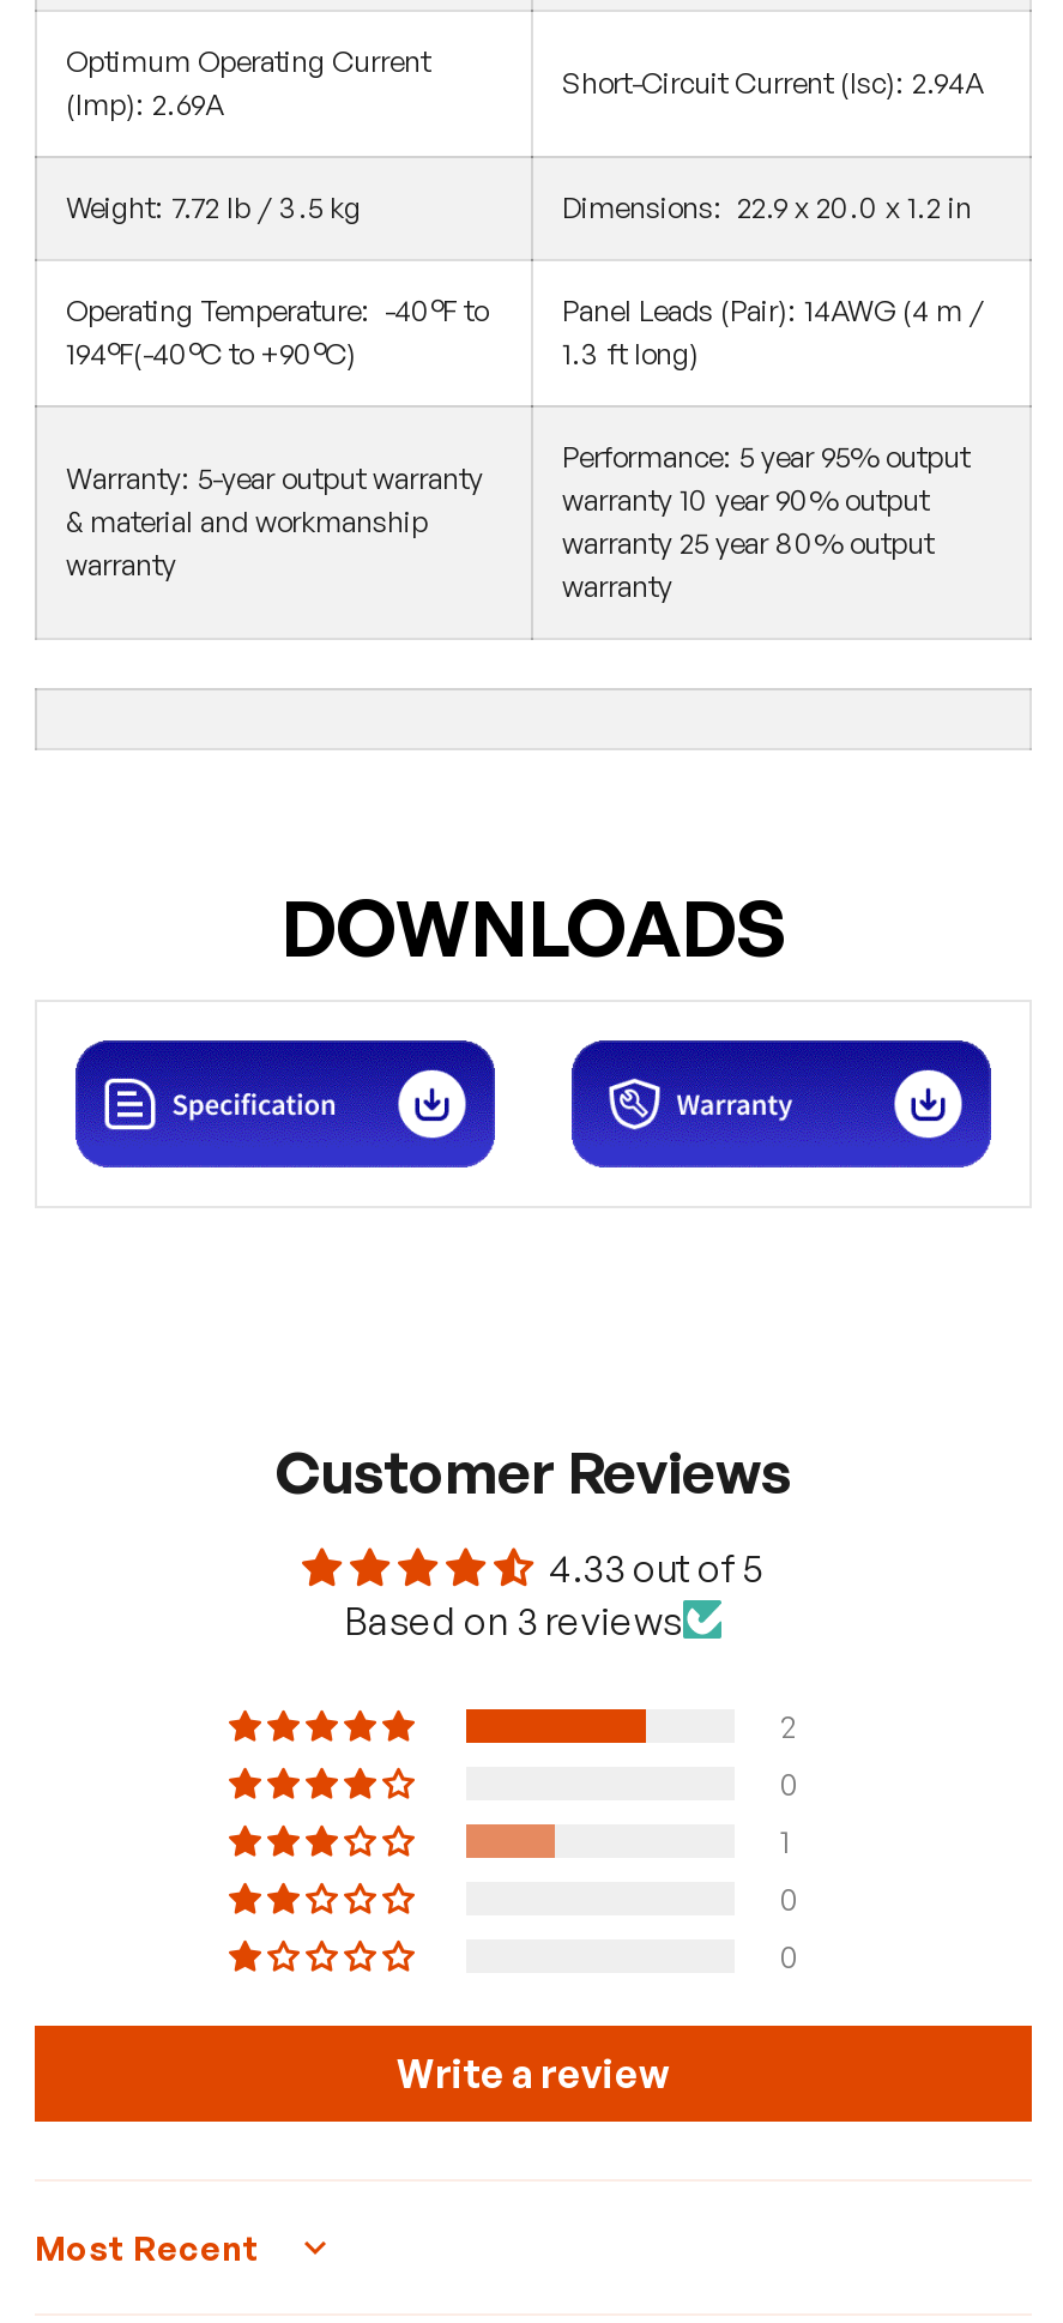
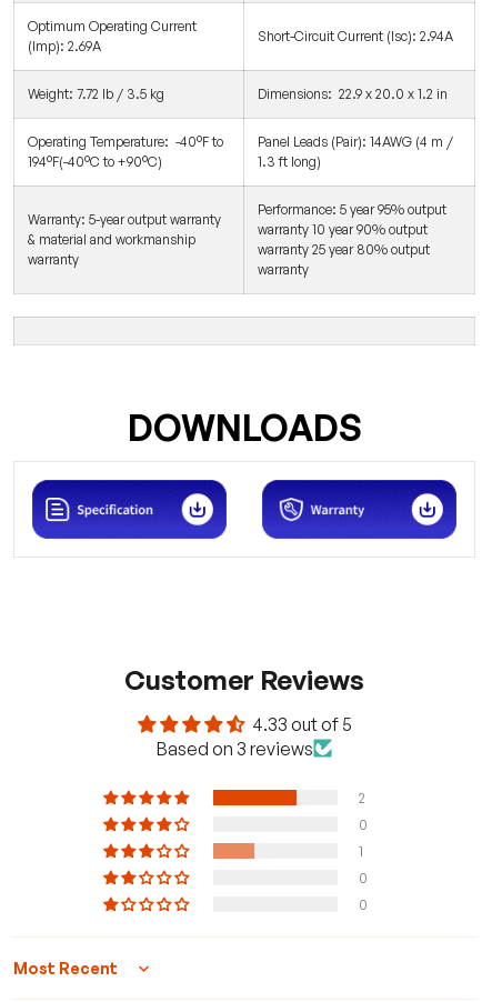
[397,2049,670,2097] Write a review -> none

